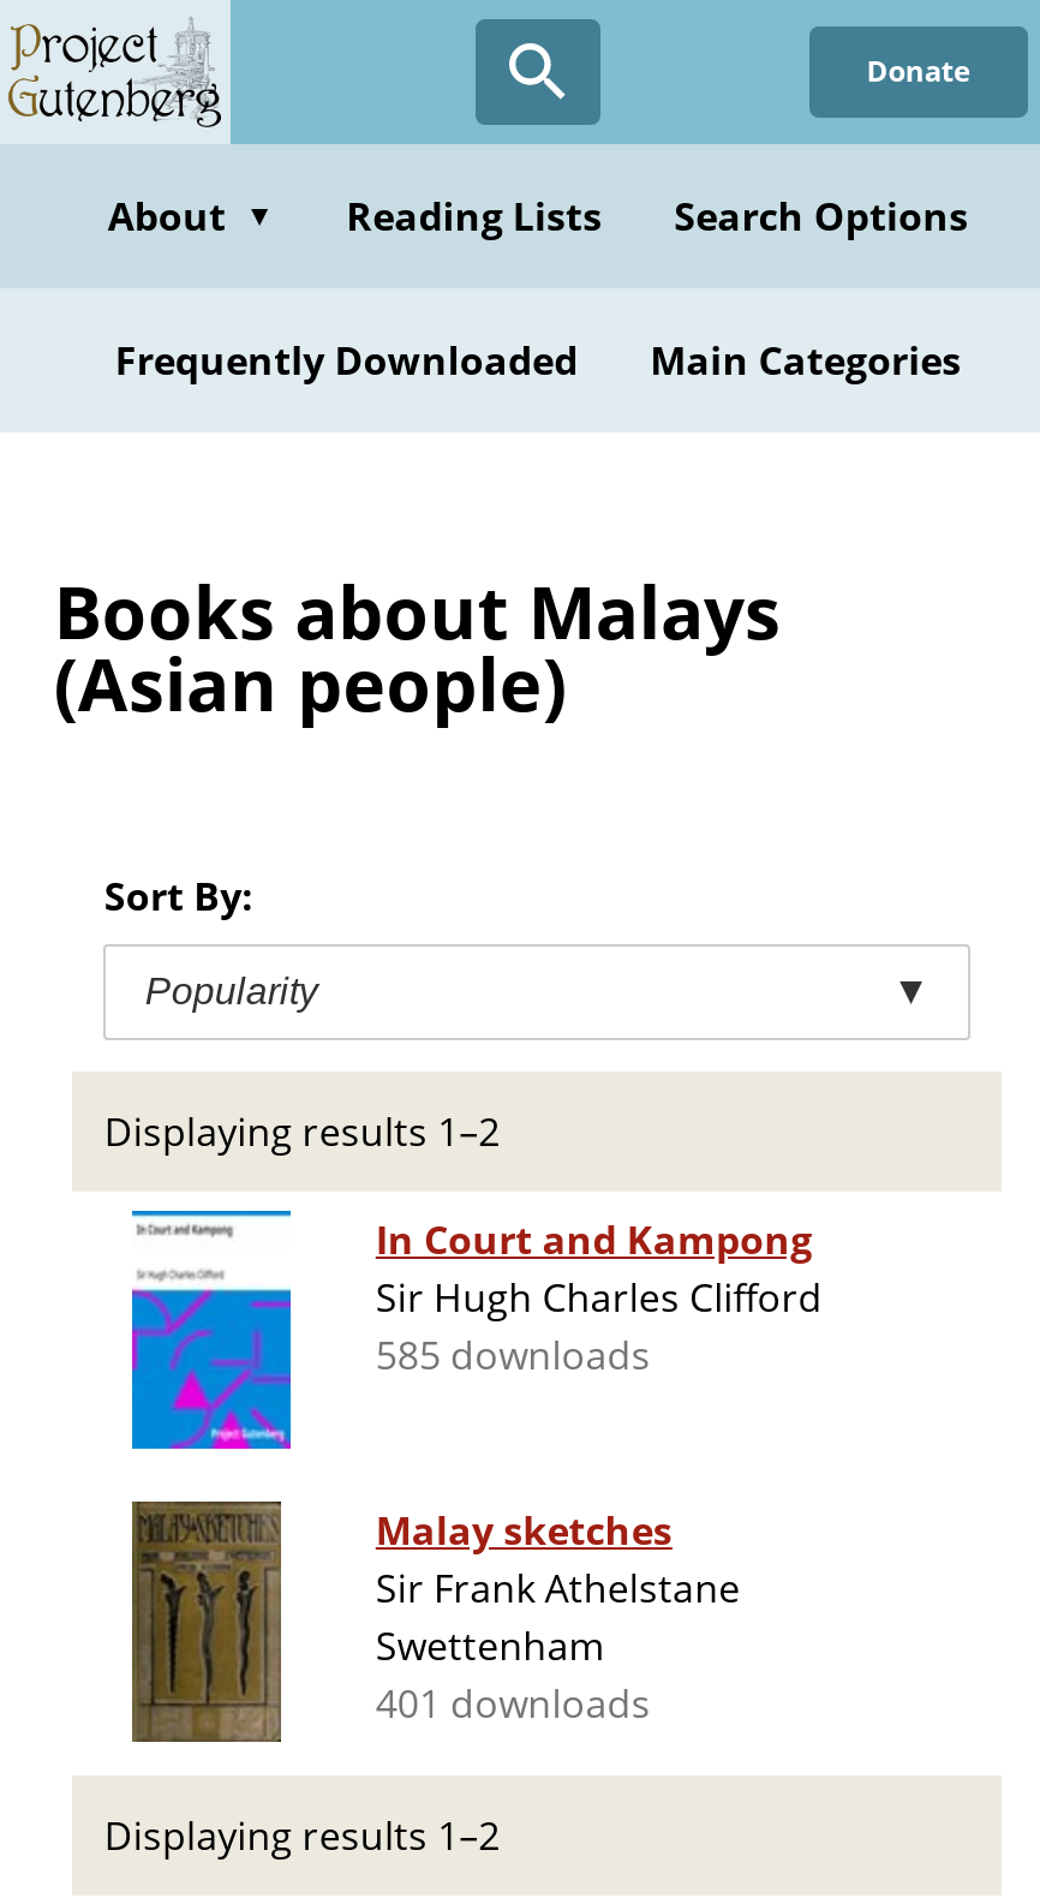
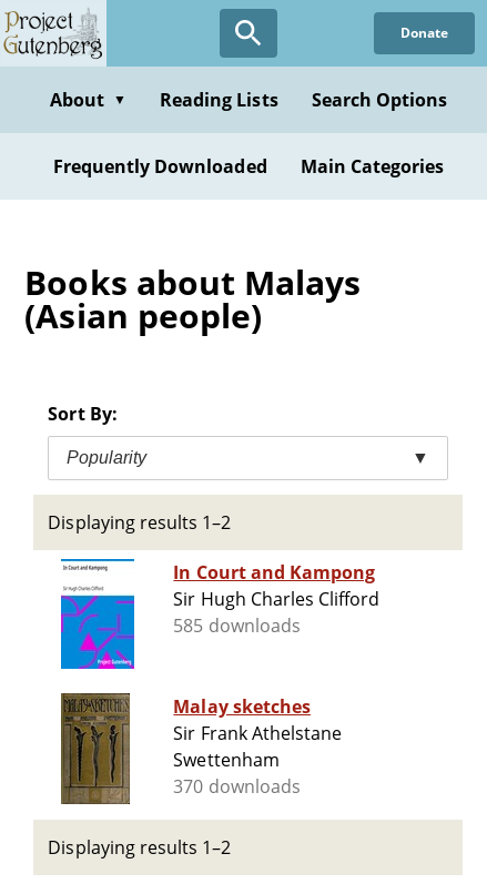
[376,1677,651,1730] 401 downloads -> [174,774,301,799] 370 downloads

